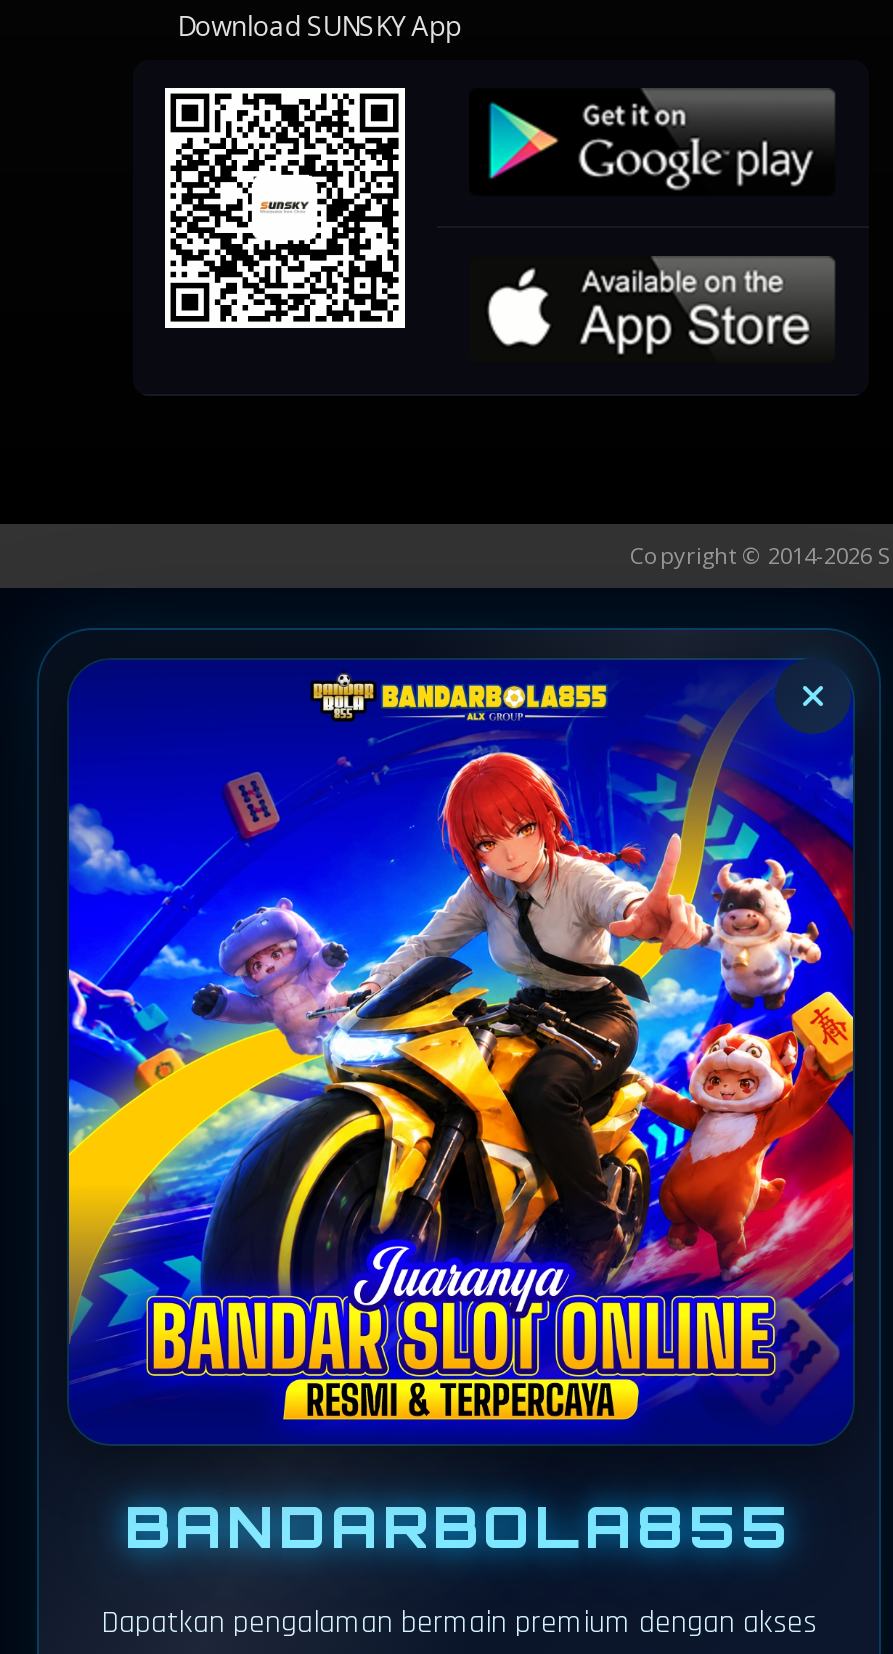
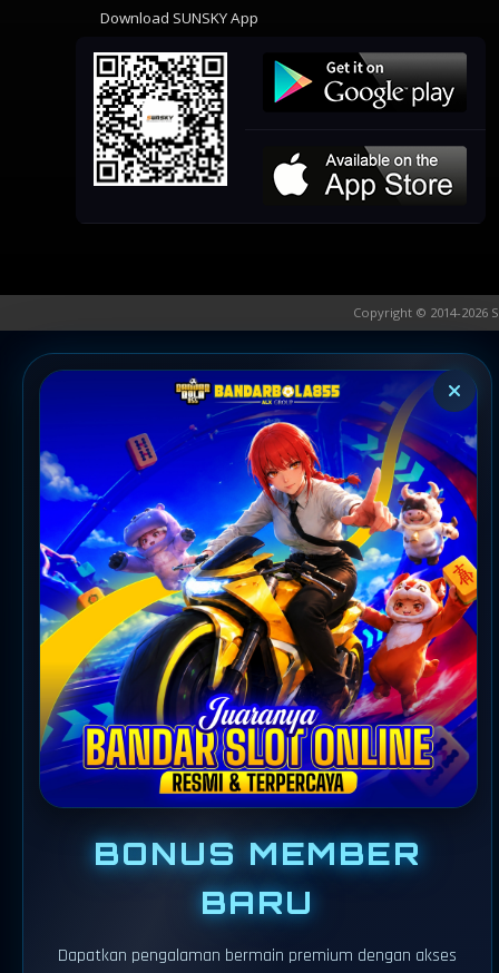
[125,1492,793,1562] BANDARBOLA855 -> [94,834,421,922] BONUS MEMBER | BARU

